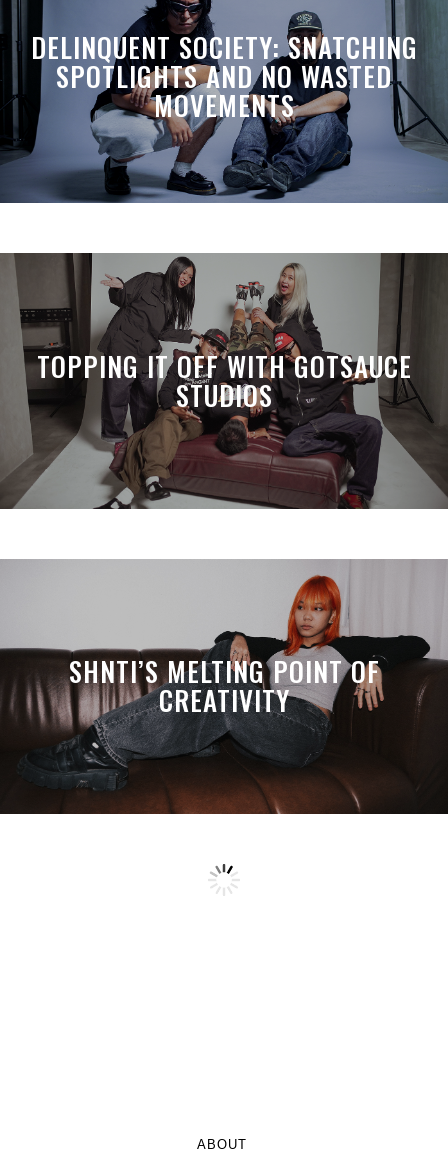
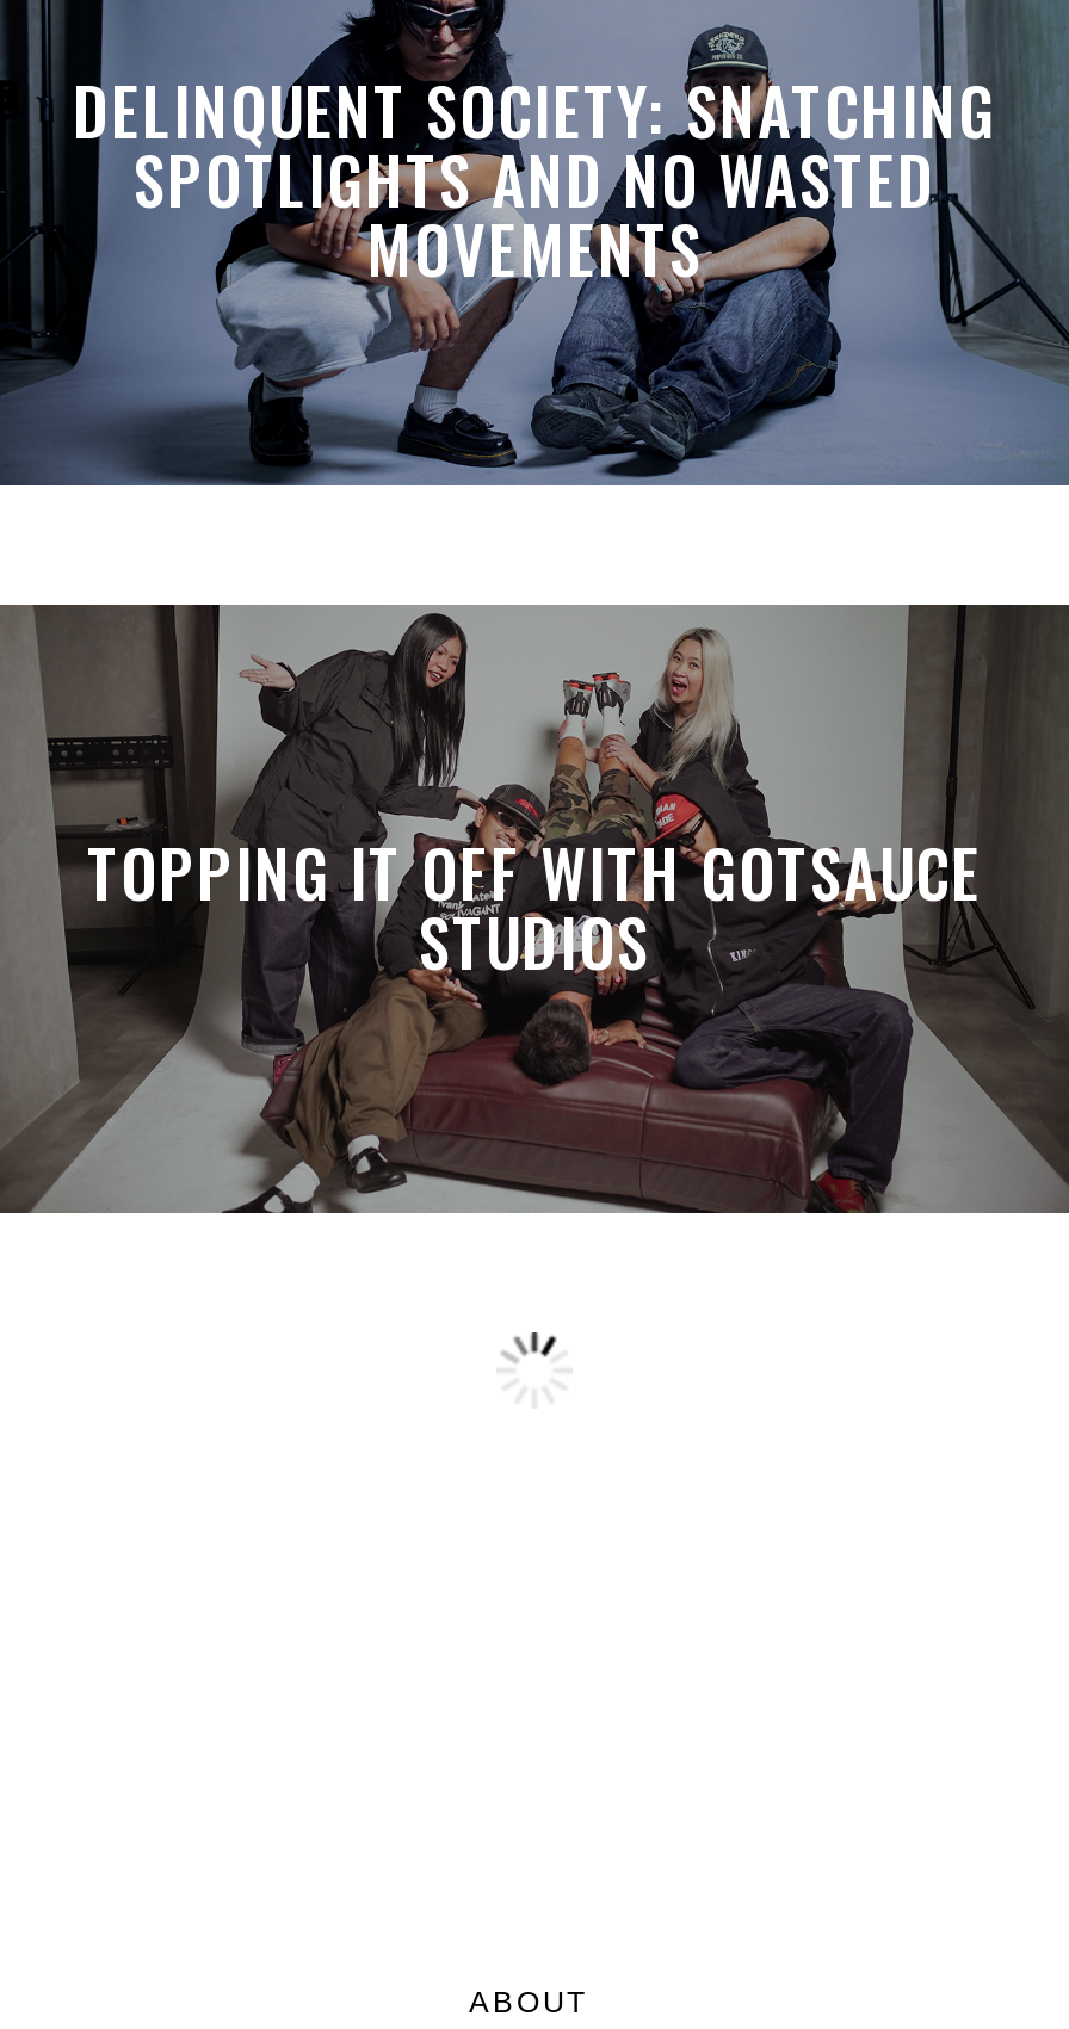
[3,559,445,815] [image] | SHNTI’S MELTING POINT OF | CREATIVITY -> none

